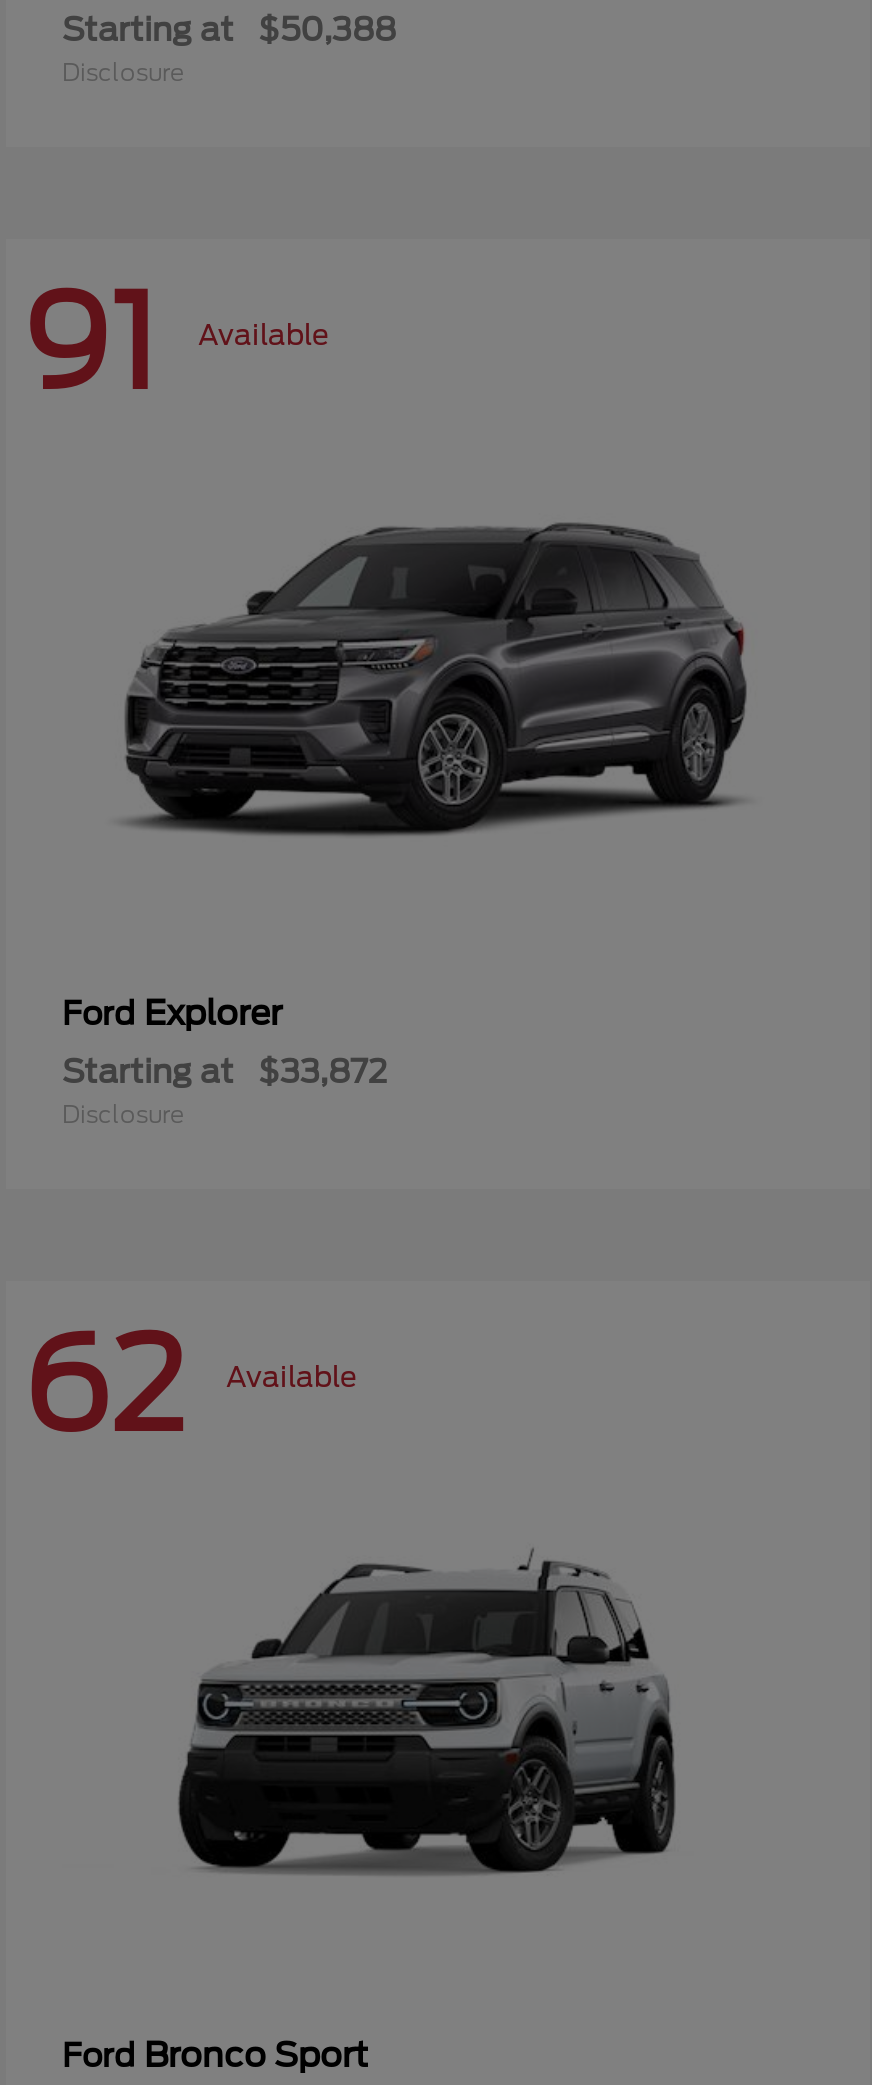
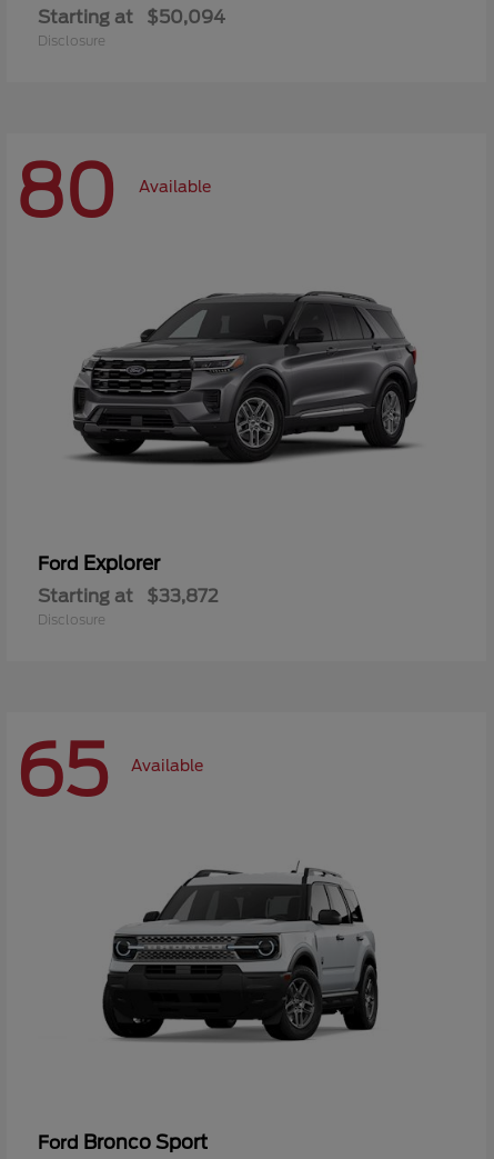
[62,11,396,49] Starting at $50,388 -> [38,7,225,28] Starting at $50,094
[22,268,328,420] 91 Available -> [16,149,211,234] 80 Available
[22,1310,356,1462] 62 Available -> [16,728,203,813] 65 Available

